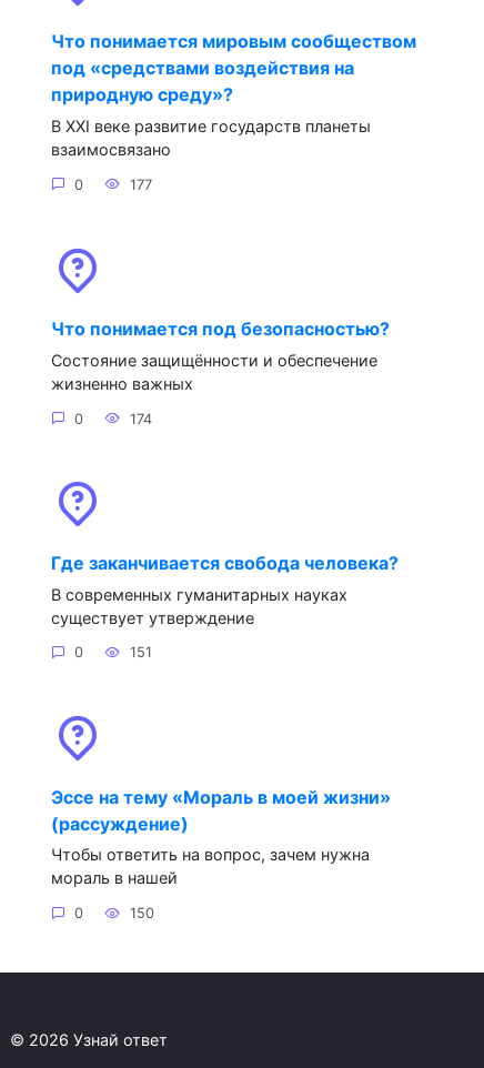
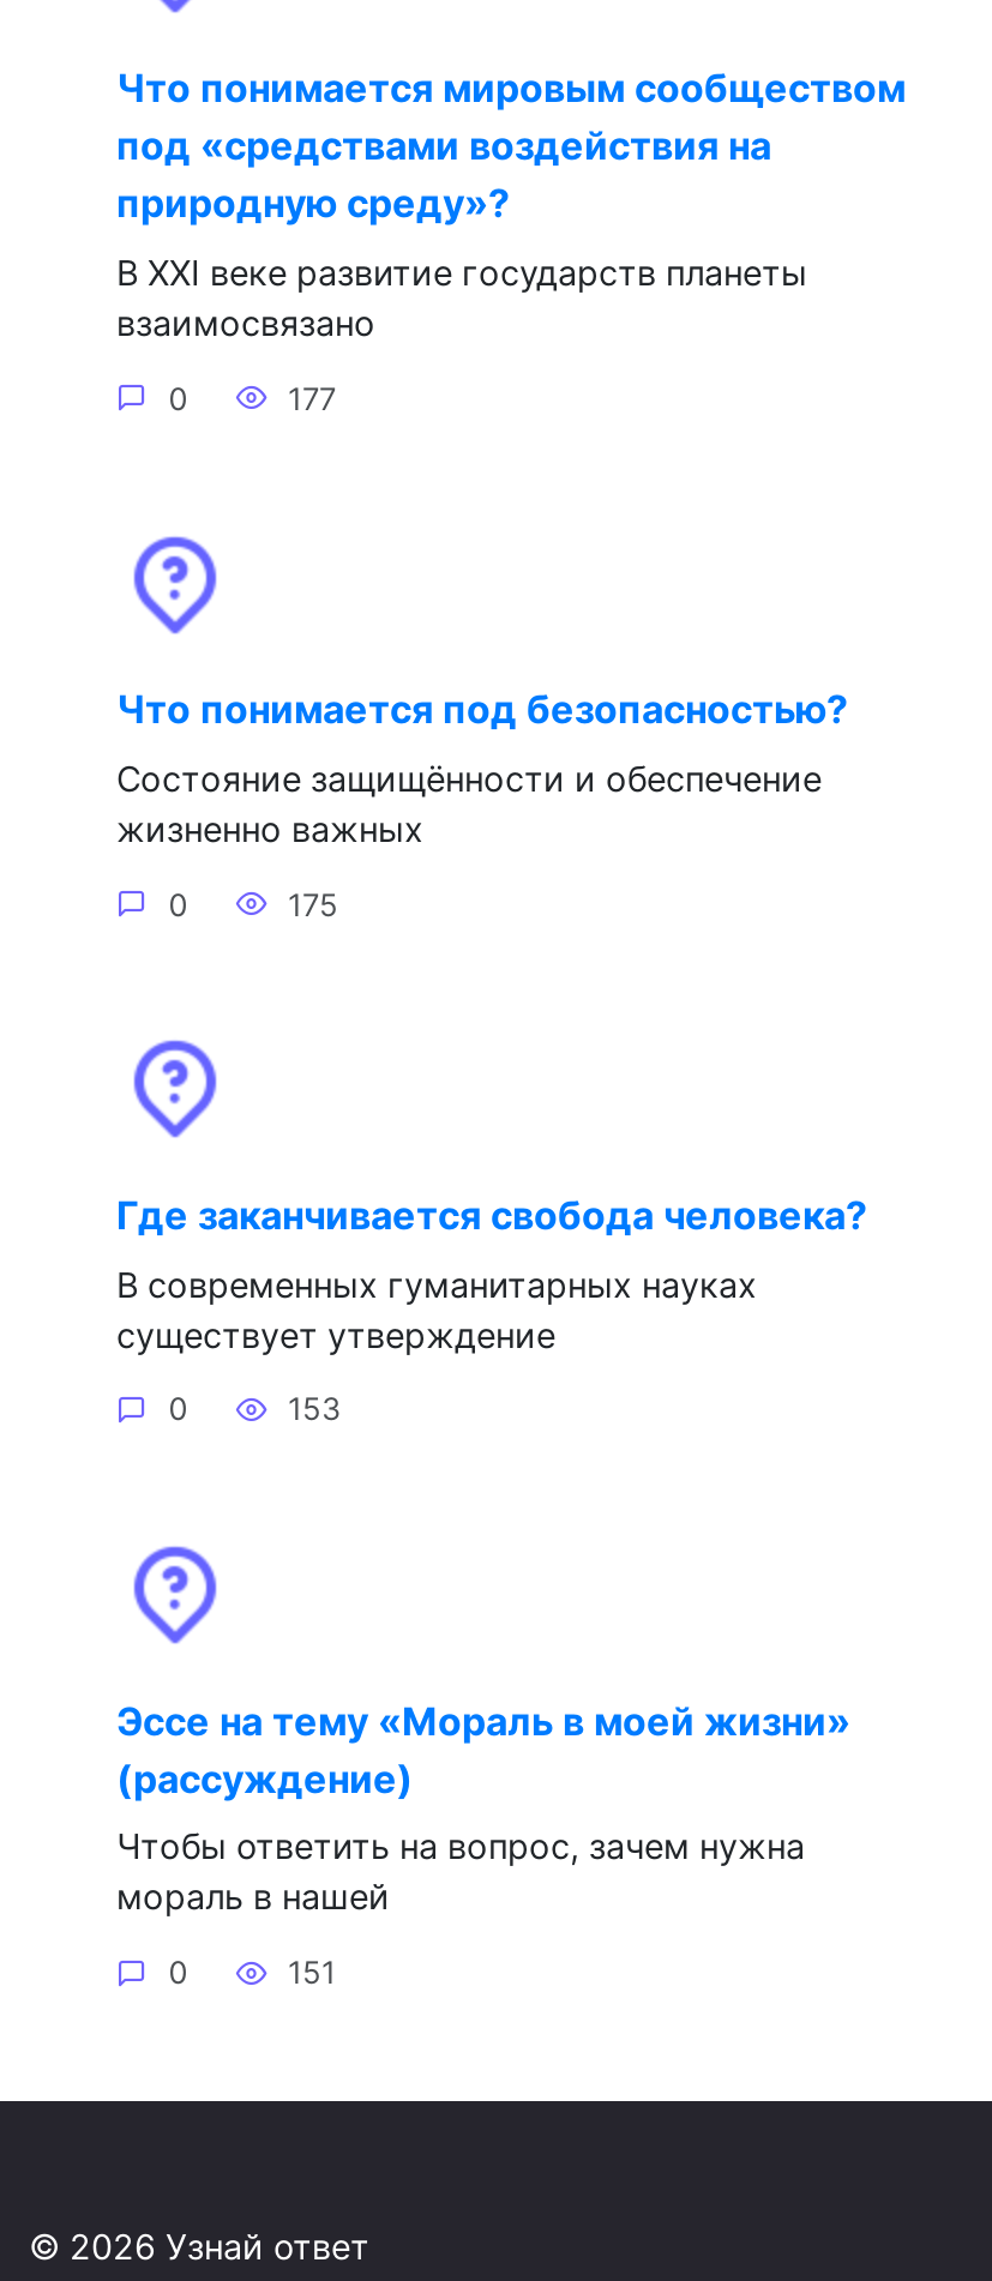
[130,410,152,427] 174 -> [288,886,338,922] 175
[130,644,152,661] 151 -> [288,1392,341,1428] 153
[130,905,154,921] 150 -> [288,1955,336,1991] 151

